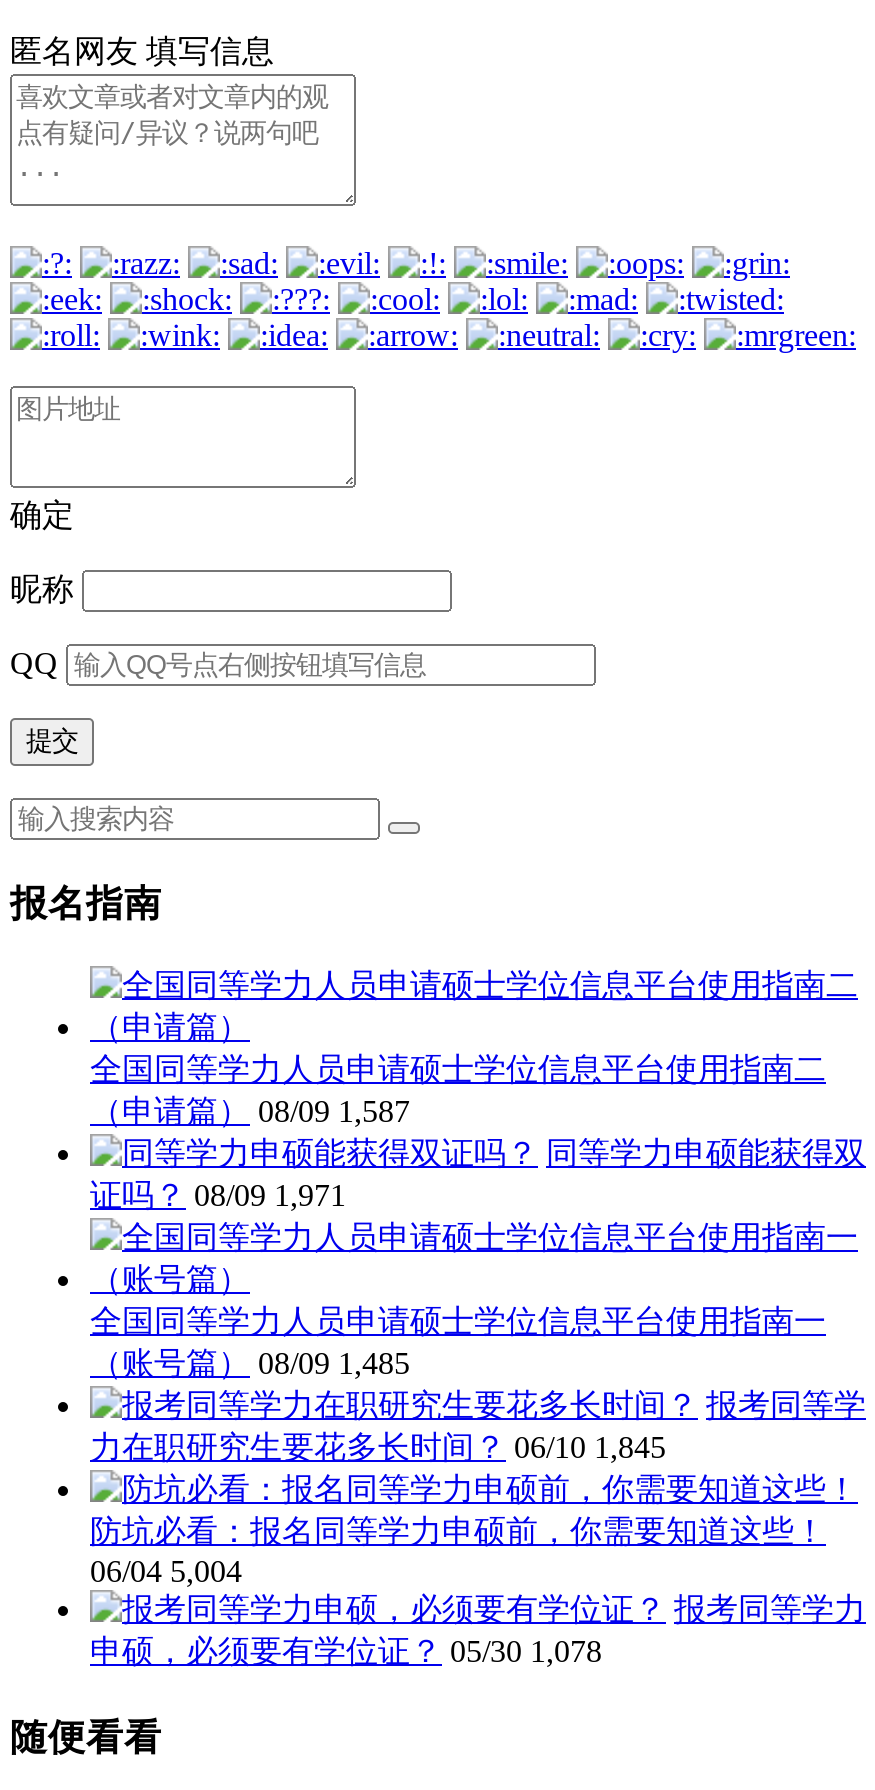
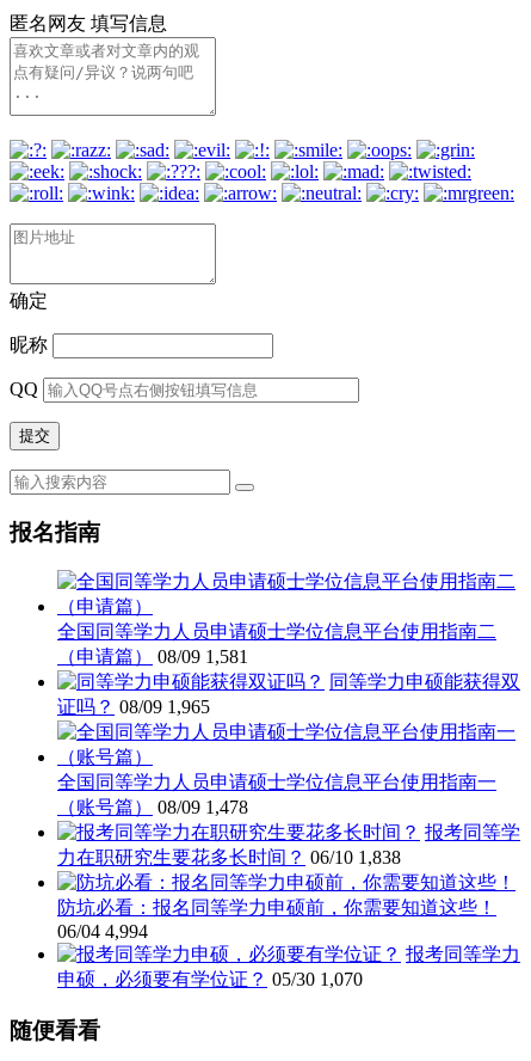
[90,1094,410,1128] （申请篇） 08/09 1,587 -> [57,647,248,667] （申请篇） 08/09 1,581
[90,1178,346,1212] 证吗？ 08/09 1,971 -> [57,697,210,717] 证吗？ 08/09 1,965
[90,1346,410,1380] （账号篇） 08/09 1,485 -> [57,797,248,817] （账号篇） 08/09 1,478
[90,1430,666,1464] 力在职研究生要花多长时间？ 06/10 1,845 -> [57,847,401,868] 力在职研究生要花多长时间？ 06/10 1,838
[90,1554,242,1588] 06/04 5,004 -> [57,921,148,942] 06/04 4,994
[90,1634,602,1668] 申硕，必须要有学位证？ 05/30 1,078 -> [57,969,363,990] 申硕，必须要有学位证？ 05/30 1,070

